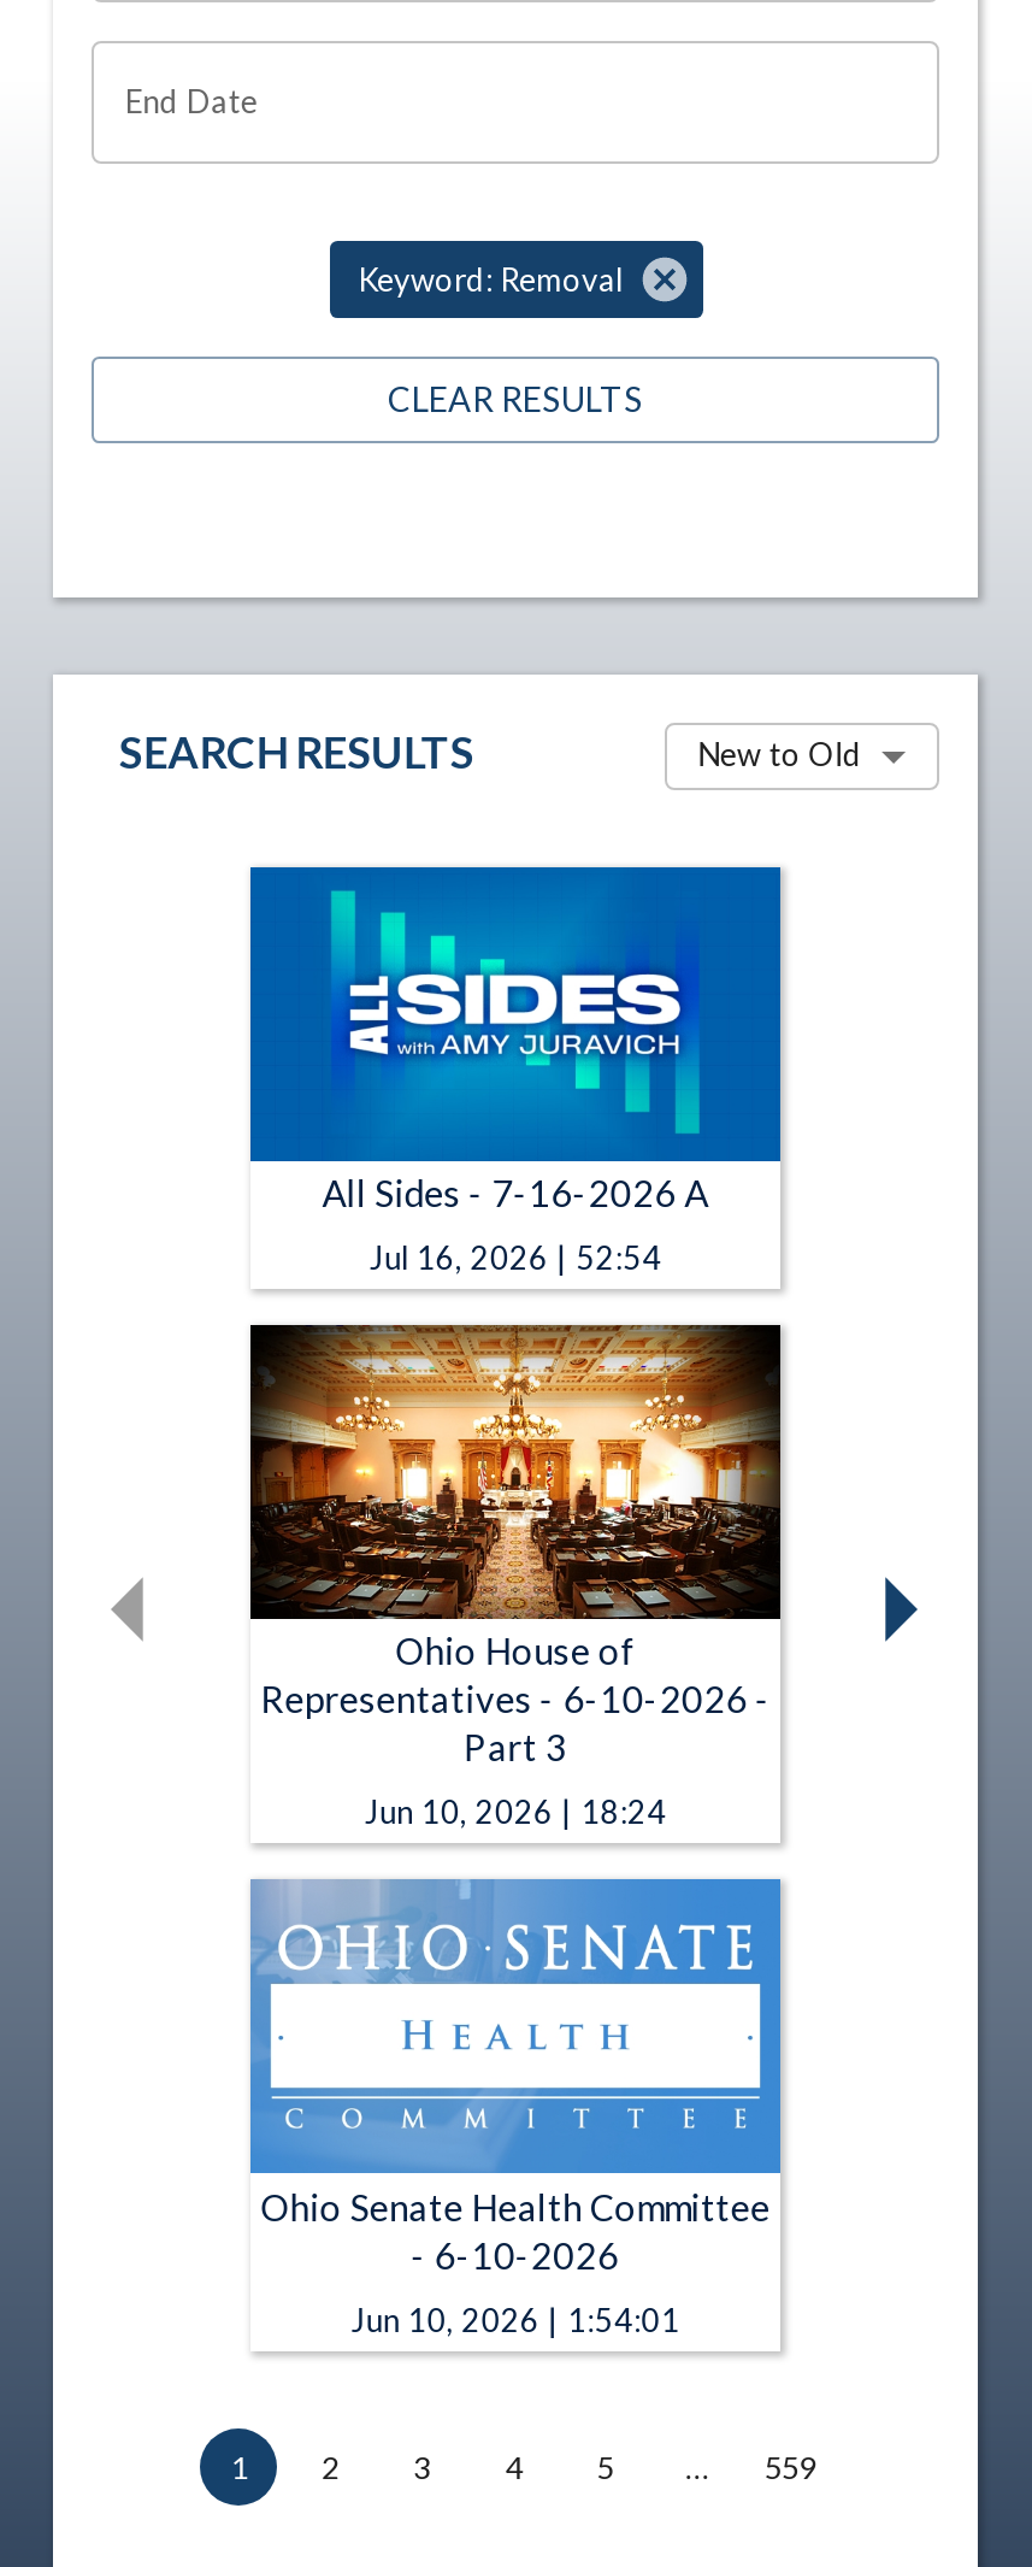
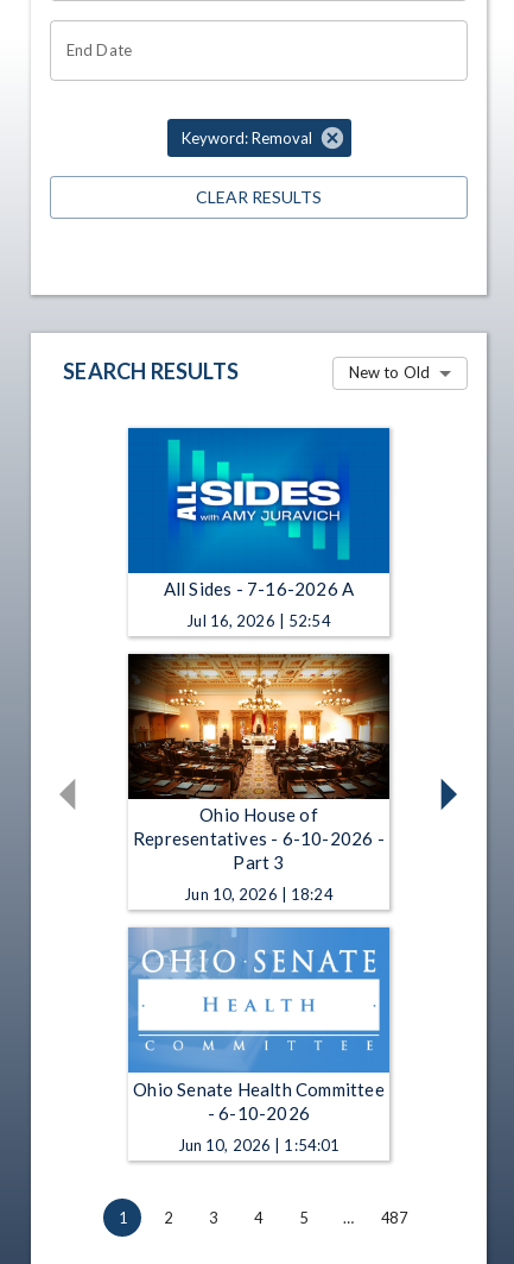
[764,2447,816,2486] 559 -> [381,1208,407,1227] 487

